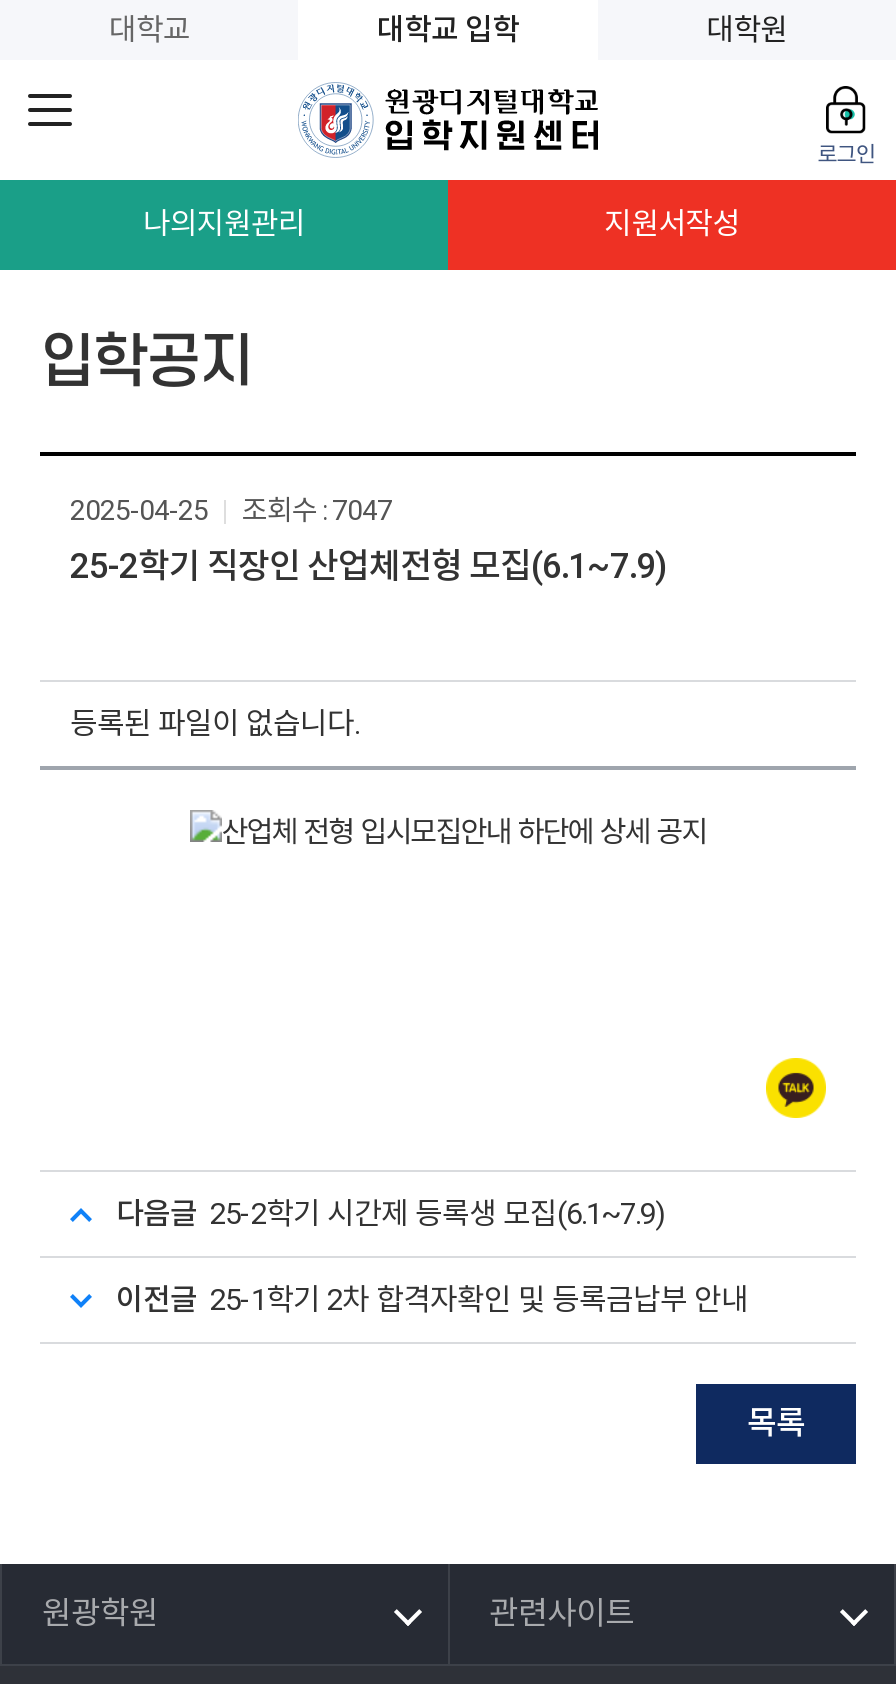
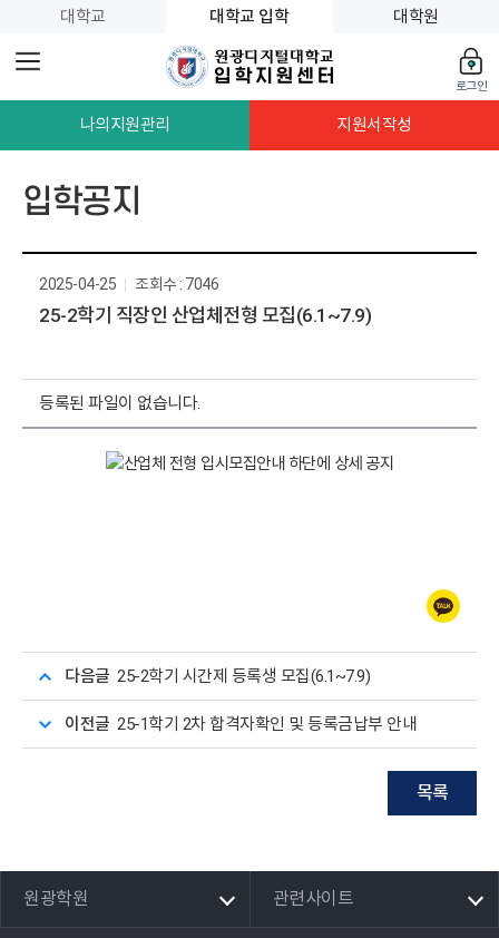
[70,494,392,526] 2025-04-25 조회수 : 7047 -> [39,275,218,293] 2025-04-25 조회수 : 7046

